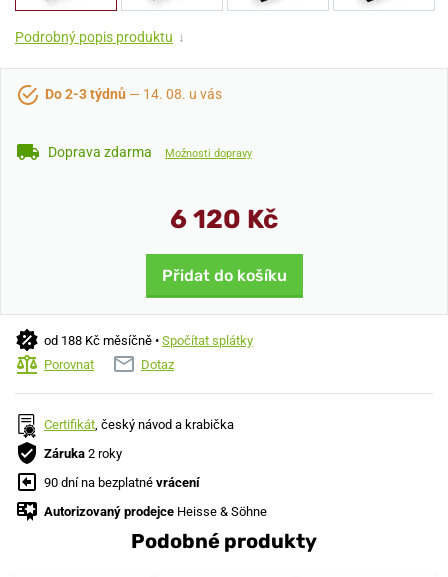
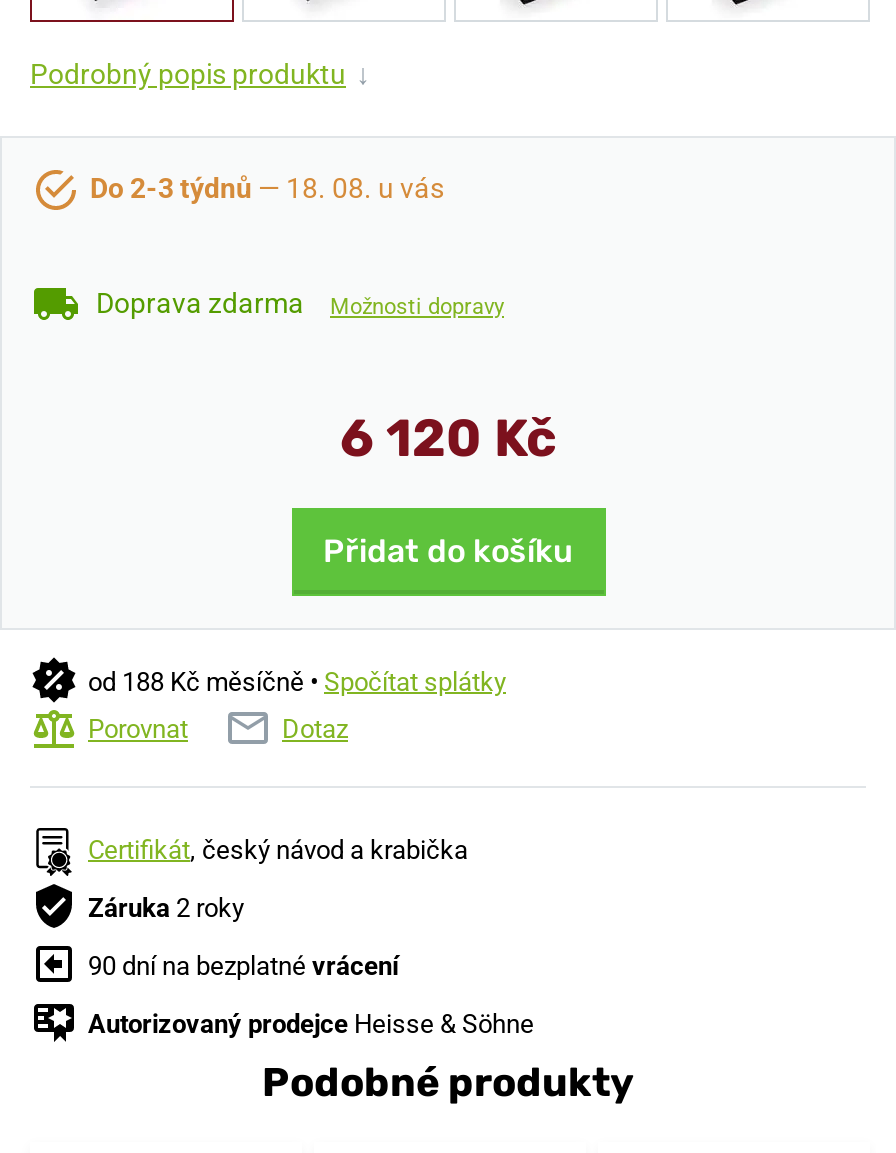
[45,86,222,102] Do 2-3 týdnů — 14. 08. u vás -> [90,172,444,204] Do 2-3 týdnů — 18. 08. u vás

